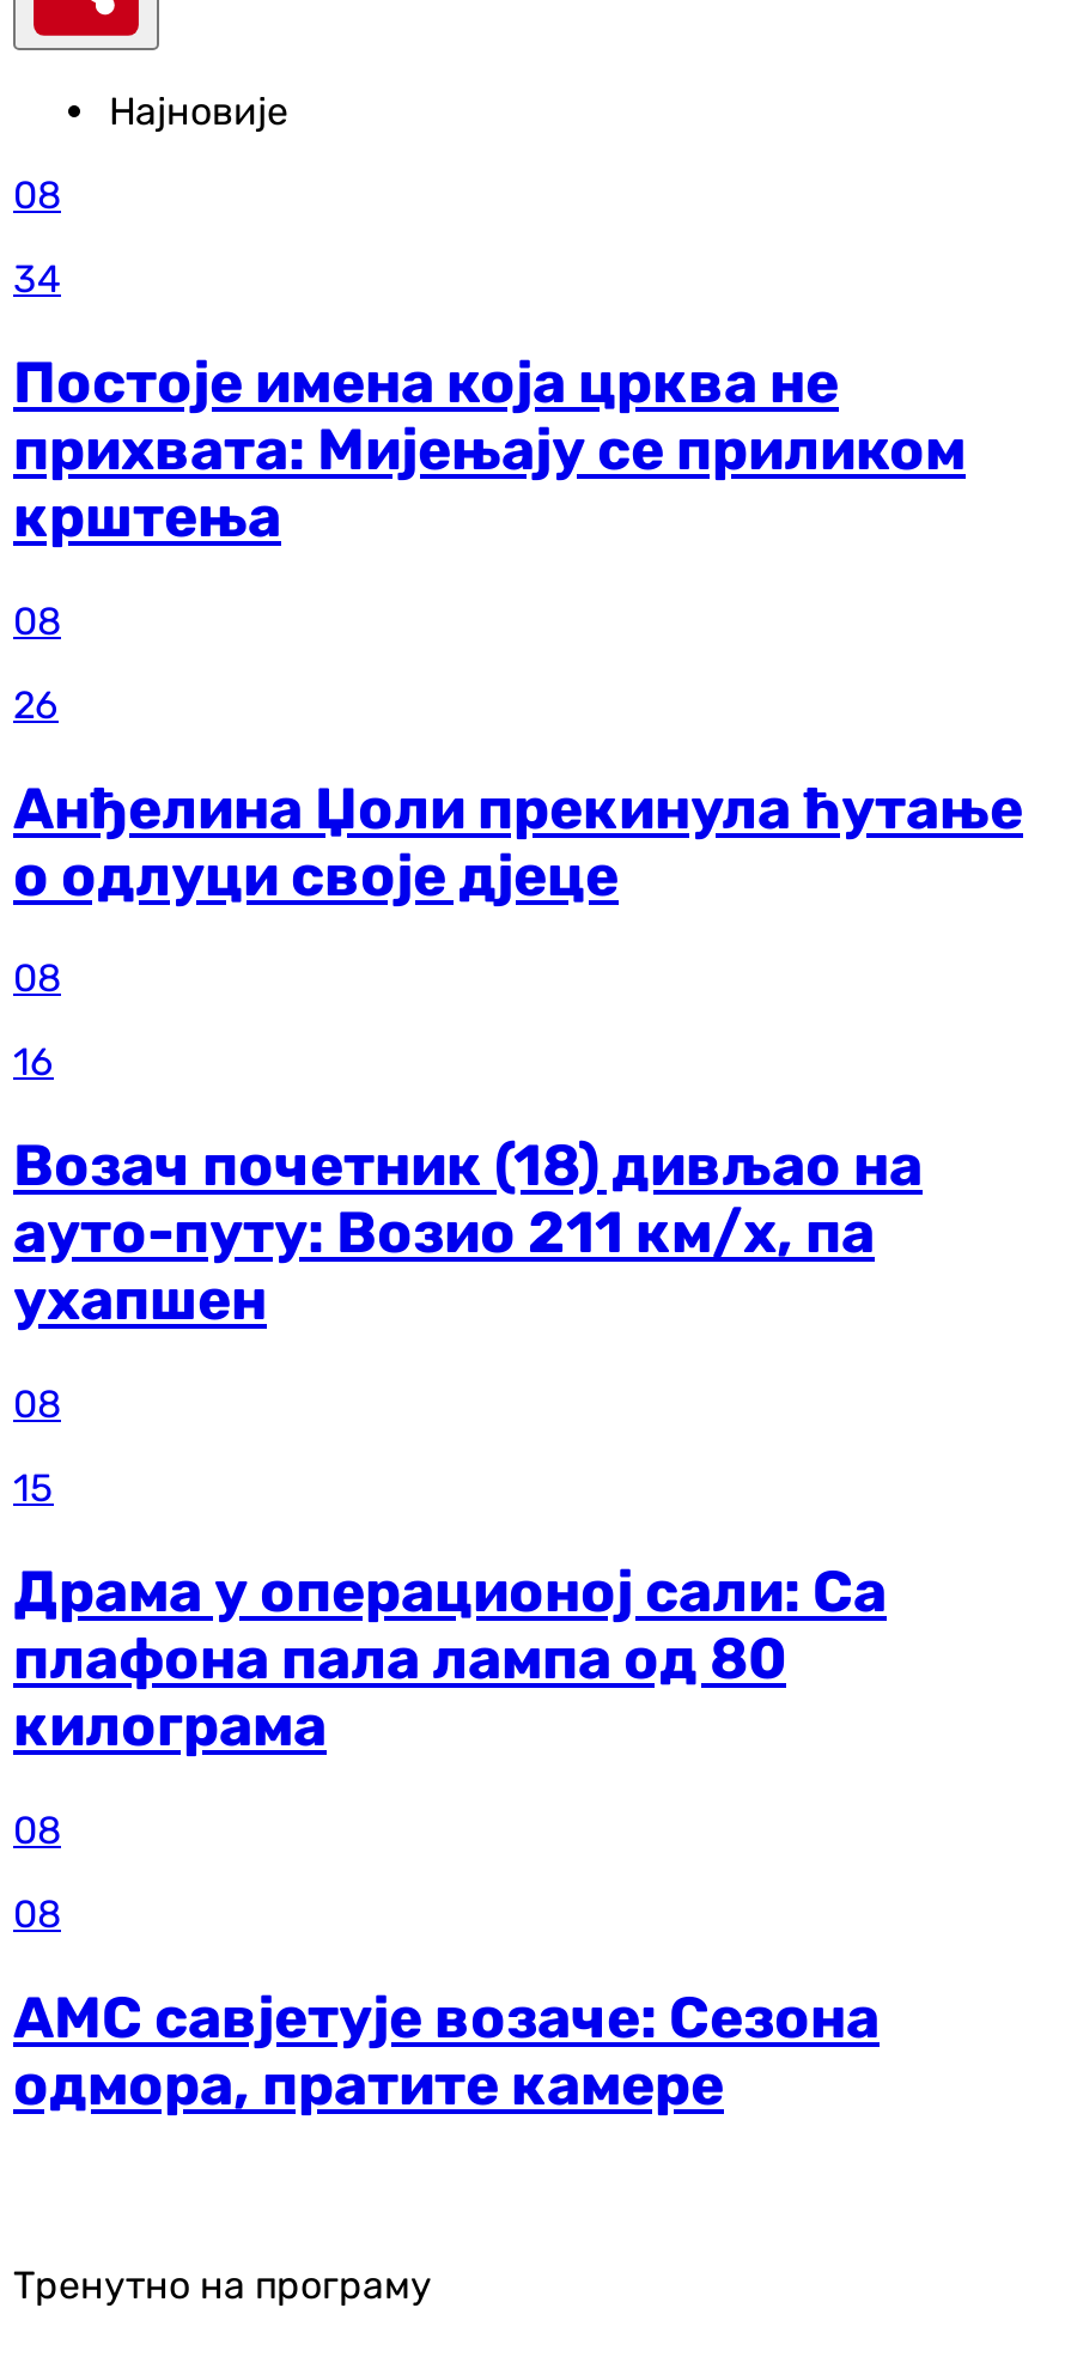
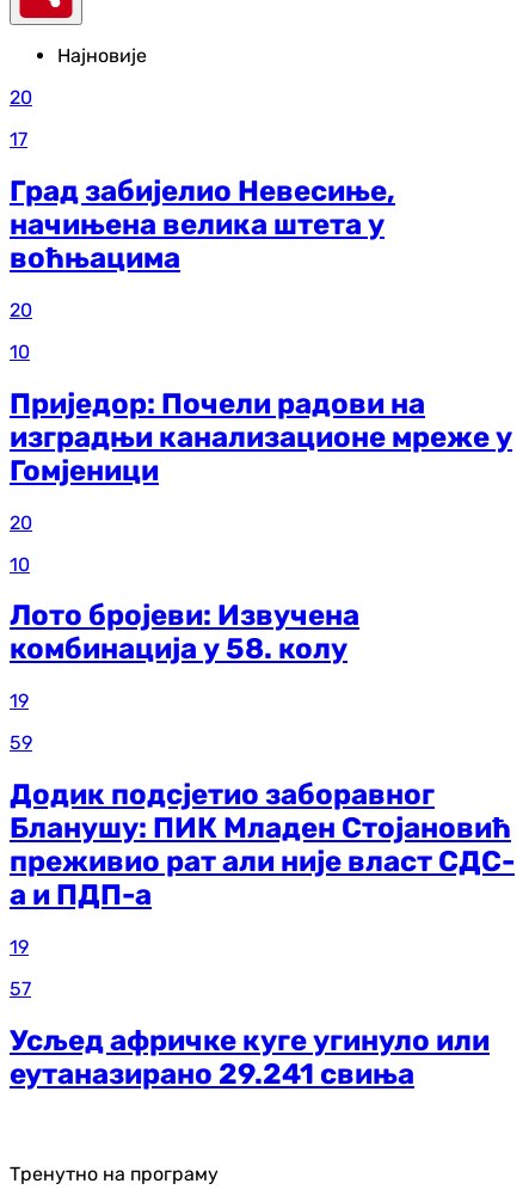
[13,172,61,218] 08 -> [10,86,32,109] 20
[13,256,61,301] 34 -> [10,128,27,150] 17
[13,349,966,550] Постоје имена која црква не | прихвата: Мијењају се приликом | крштења -> [10,174,395,275] Град забијелио Невесиње, | начињена велика штета у | воћњацима
[13,598,61,643] 08 -> [10,298,32,321] 20
[13,682,59,727] 26 -> [10,340,30,363] 10
[13,775,1023,909] Анђелина Џоли прекинула ћутање | о одлуци своје д‌јеце -> [10,387,512,487] Приједор: Почели радови на | изградњи канализационе мреже у | Гомјеници
[13,956,61,1002] 08 -> [10,511,32,533] 20
[13,1040,54,1086] 16 -> [10,553,30,575] 10
[13,1133,923,1334] Возач почетник (18) дивљао на | ауто-путу: Возио 211 км/х, па | ухапшен -> [10,599,359,666] Лото бројеви: Извучена | комбинација у 58. колу
[13,1382,61,1428] 08 -> [10,690,29,712] 19
[13,1466,54,1511] 15 -> [10,732,32,754] 59
[13,1559,887,1760] Драма у операционој сали: Са | плафона пала лампа од 80 | килограма -> [10,778,515,912] Додик подсјетио заборавног | Бланушу: ПИК Младен Стојановић | преживио рат али није власт СДС- | а и ПДП-а
[13,1808,61,1853] 08 -> [10,936,29,958] 19
[13,1892,61,1937] 08 -> [10,977,31,1000] 57
[13,1985,880,2119] АМС савјетује возаче: Сезона | одмора, пратите камере -> [10,1024,490,1091] Усљед афричке куге угинуло или | еутаназирано 29.241 свиња

